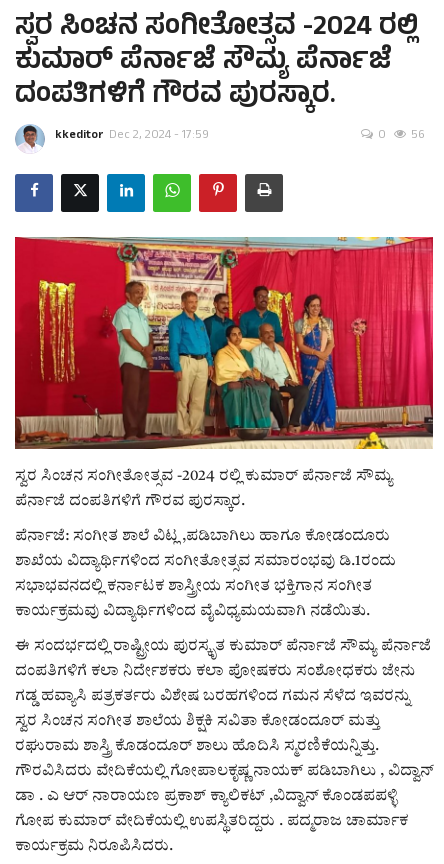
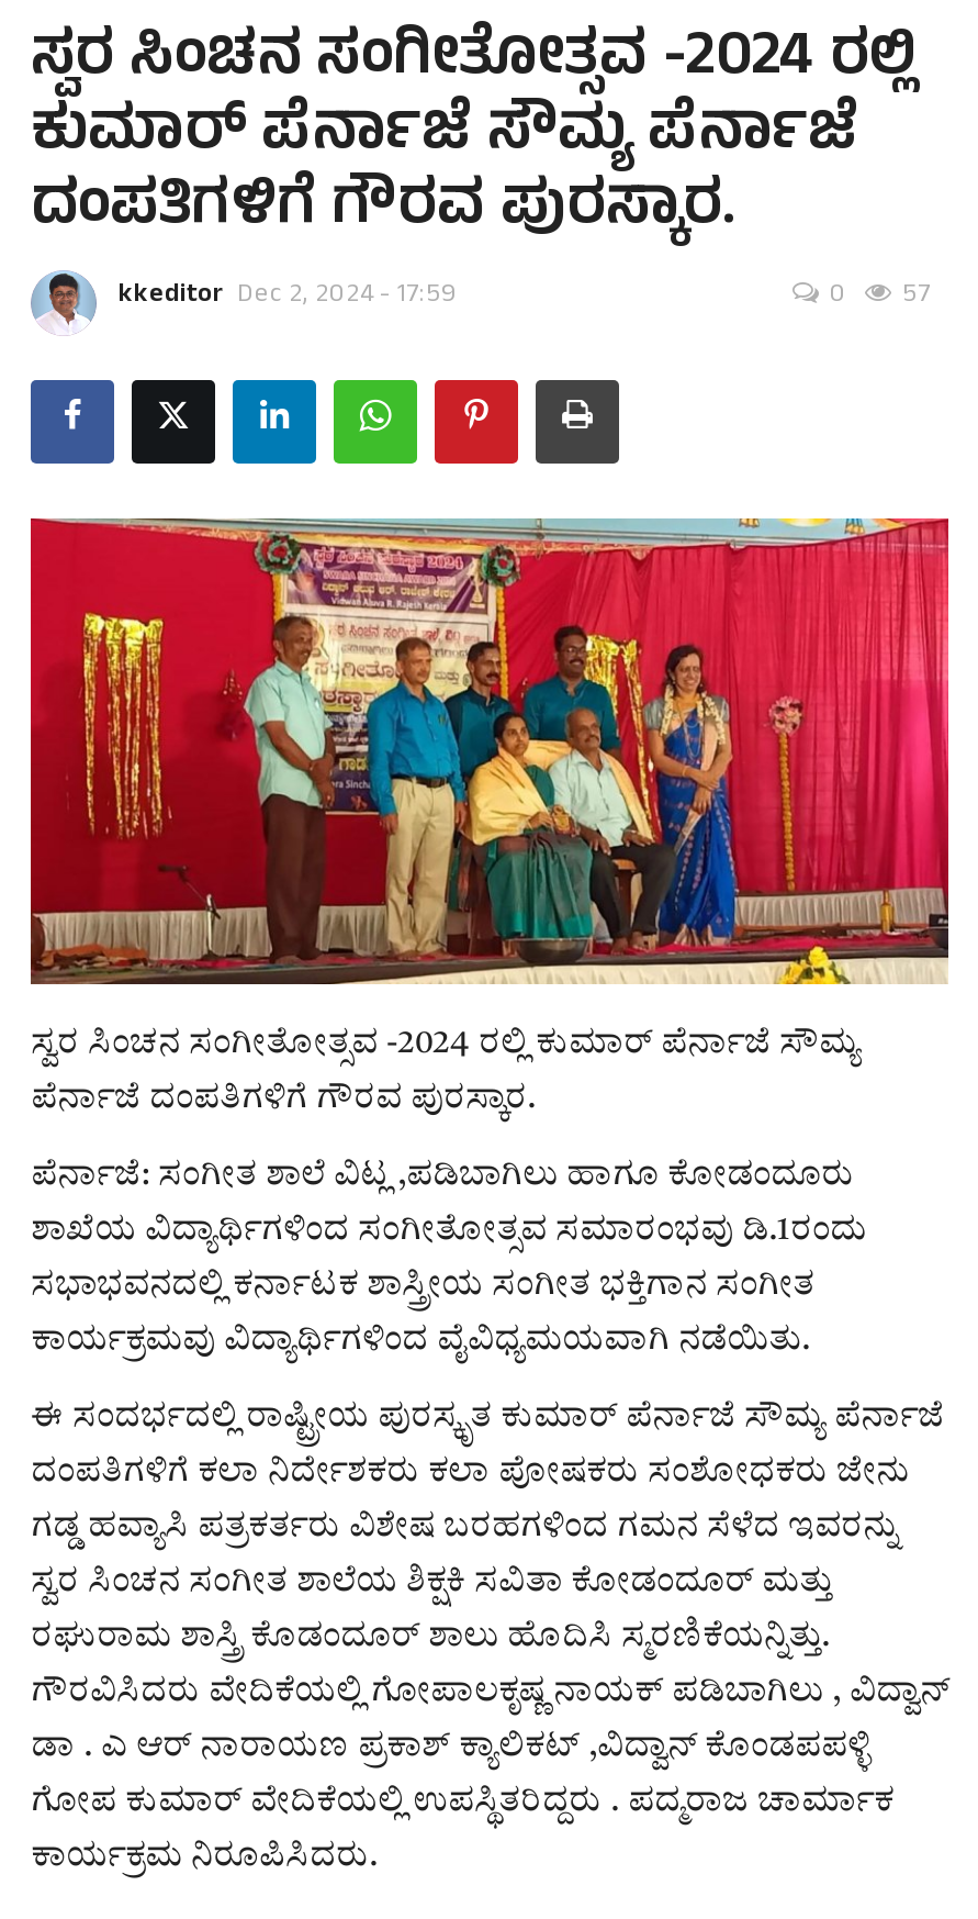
[378,126,425,146] 0 56 -> [830,274,931,318] 0 57

